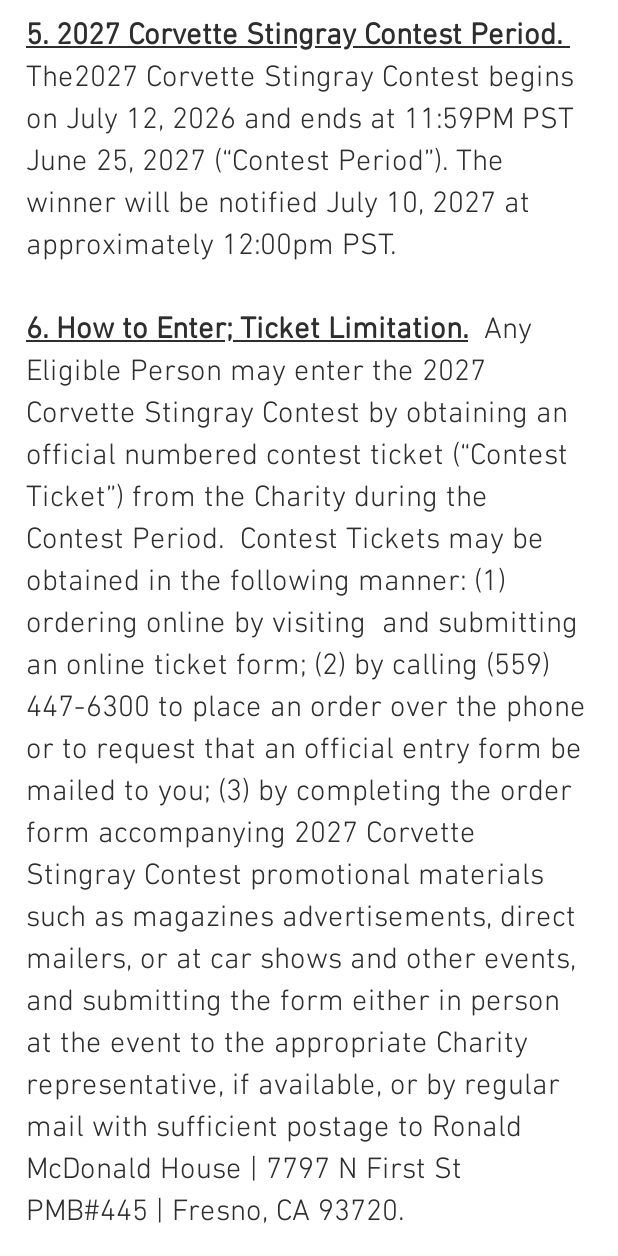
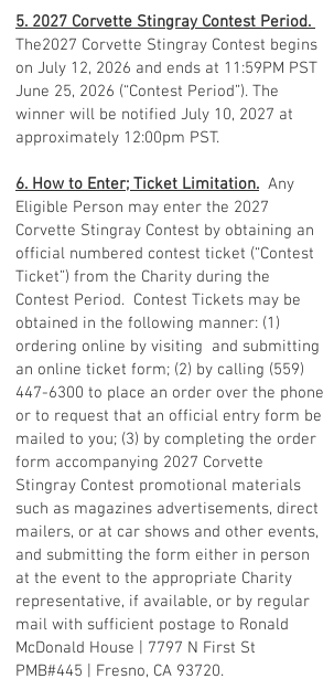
[26,144,504,180] June 25, 2027 (“Contest Period”). The -> [15,82,279,102] June 25, 2026 (“Contest Period”). The

